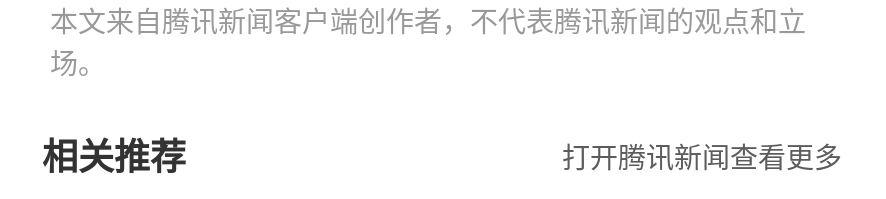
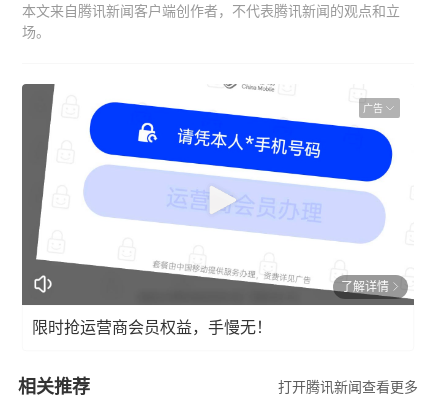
none -> [21,83,415,306] [image] | 广告
none -> [32,279,389,335] 了解详情 | 限时抢运营商会员权益，手慢无！

